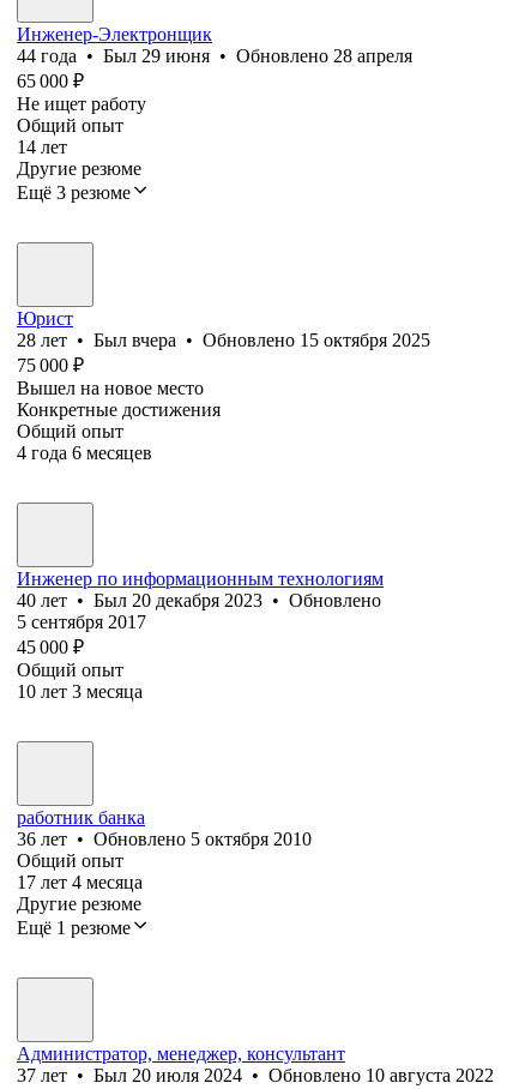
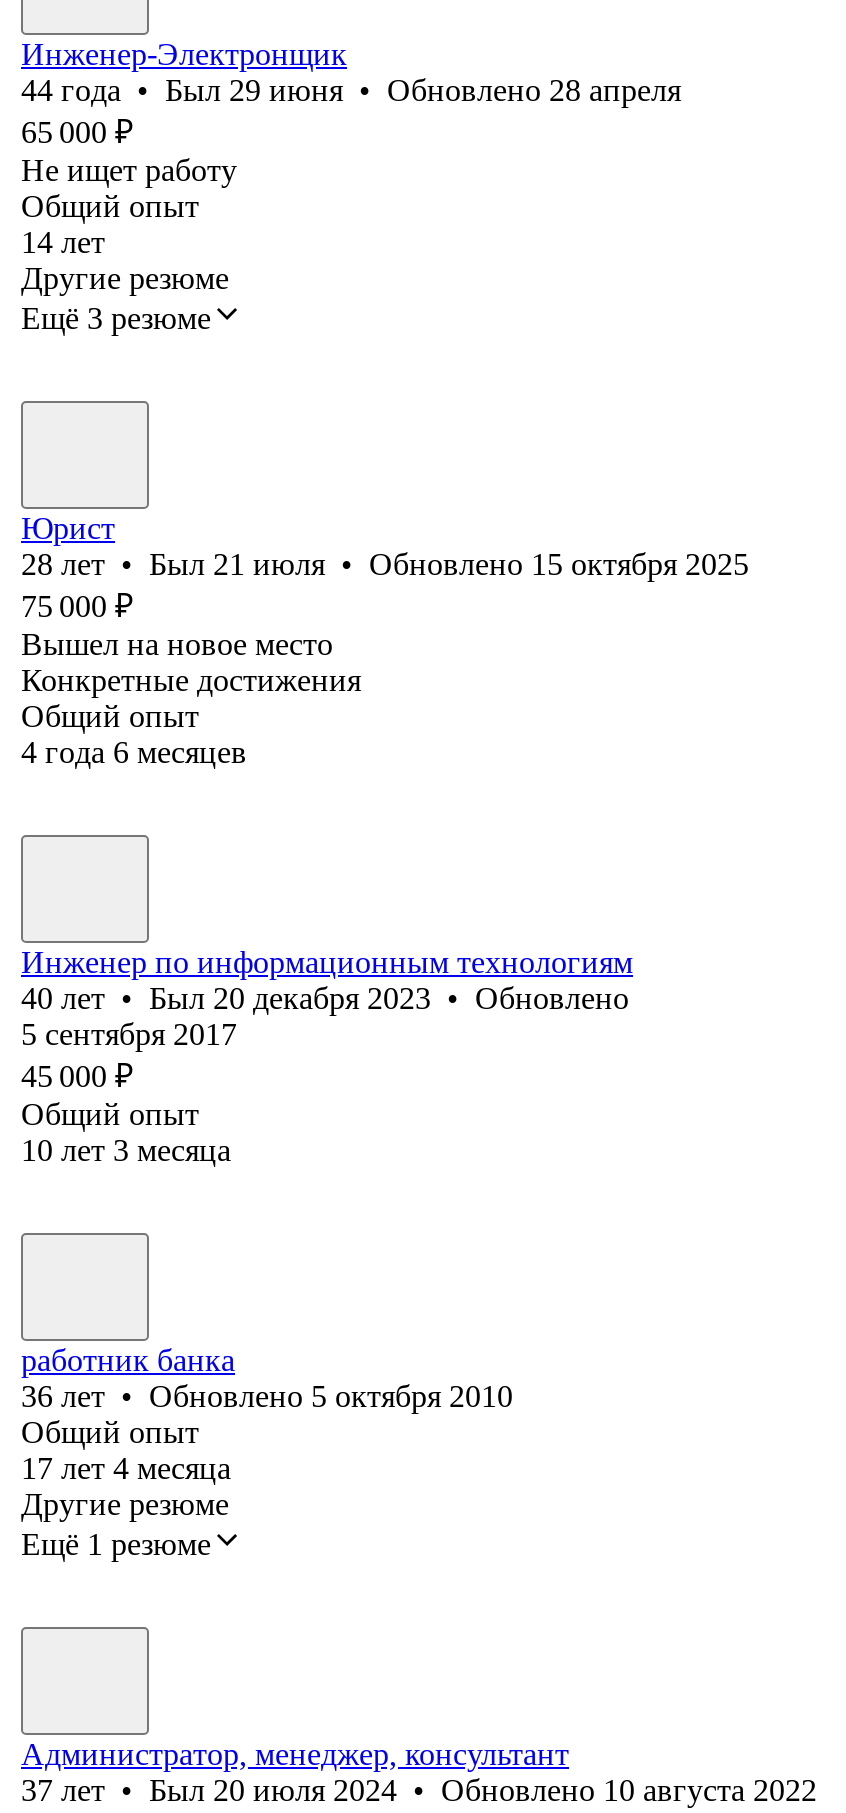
[17,330,430,350] 28 лет • Был вчера • Обновлено 15 октября 2025 -> [21,547,749,581] 28 лет • Был 21 июля • Обновлено 15 октября 2025

